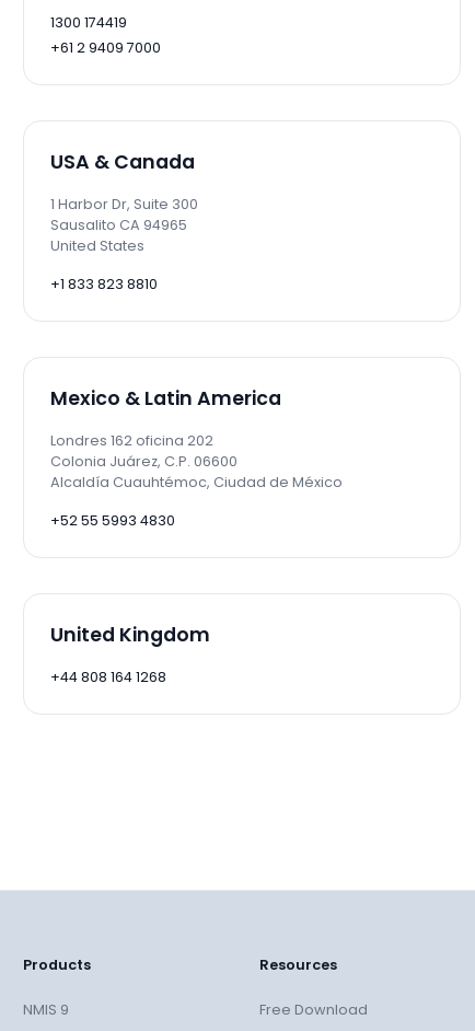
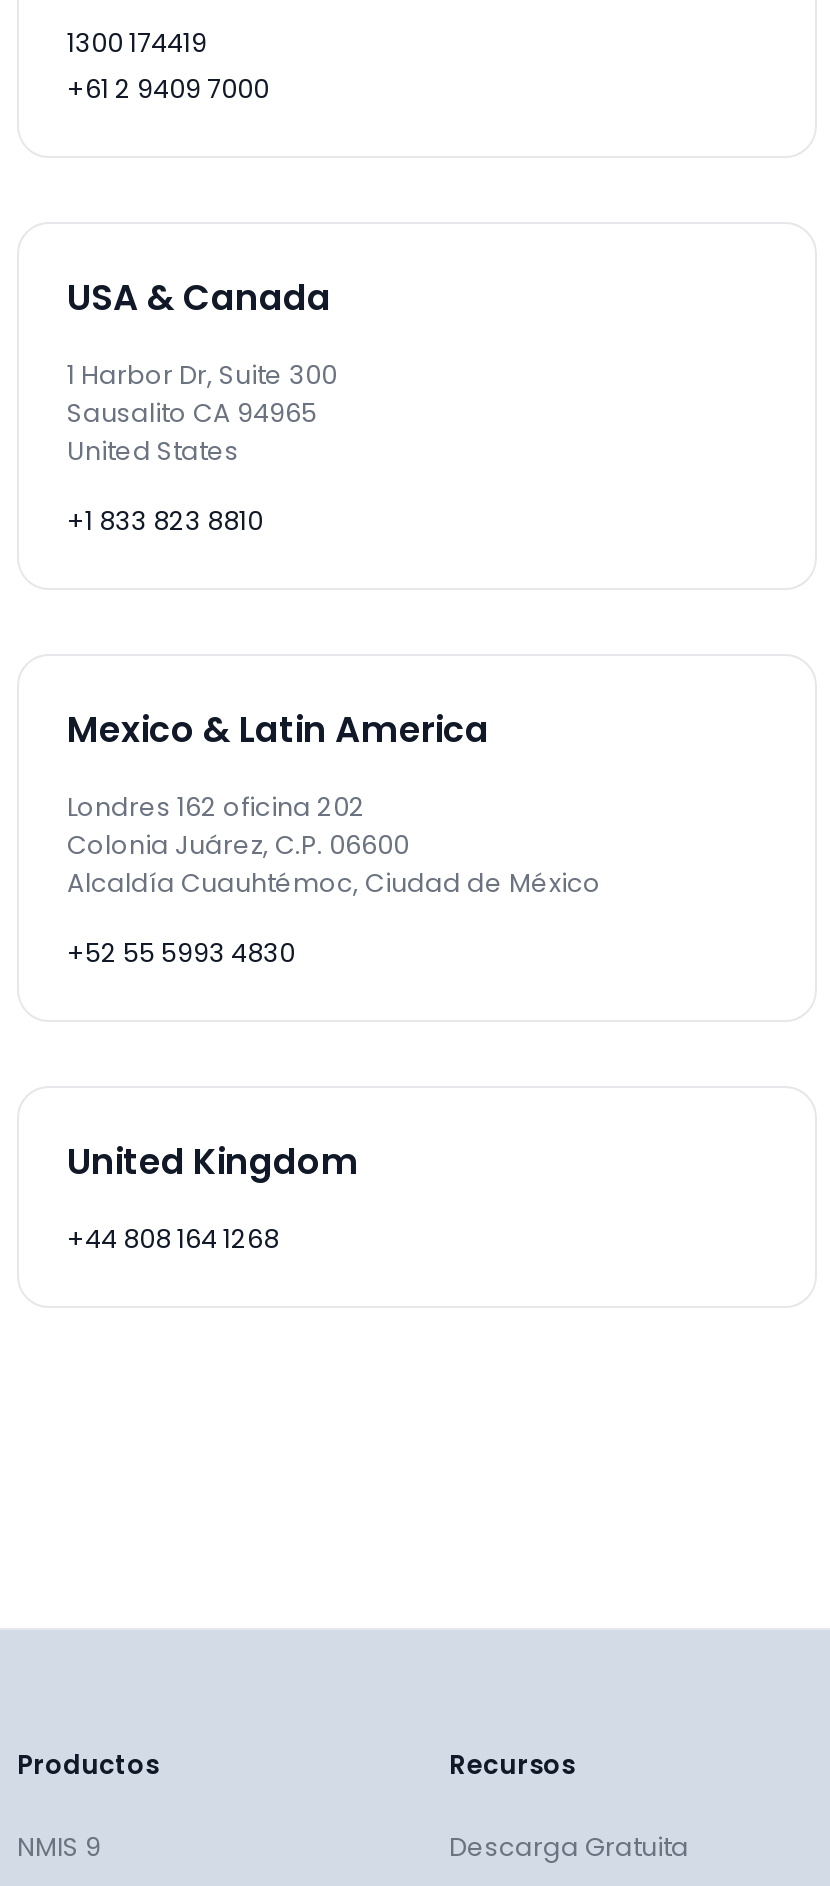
[23,955,91,974] Products -> [17,1748,159,1782] Productos
[259,955,337,974] Resources -> [449,1748,575,1782] Recursos
[259,1000,368,1019] Free Download -> [449,1830,689,1864] Descarga Gratuita

